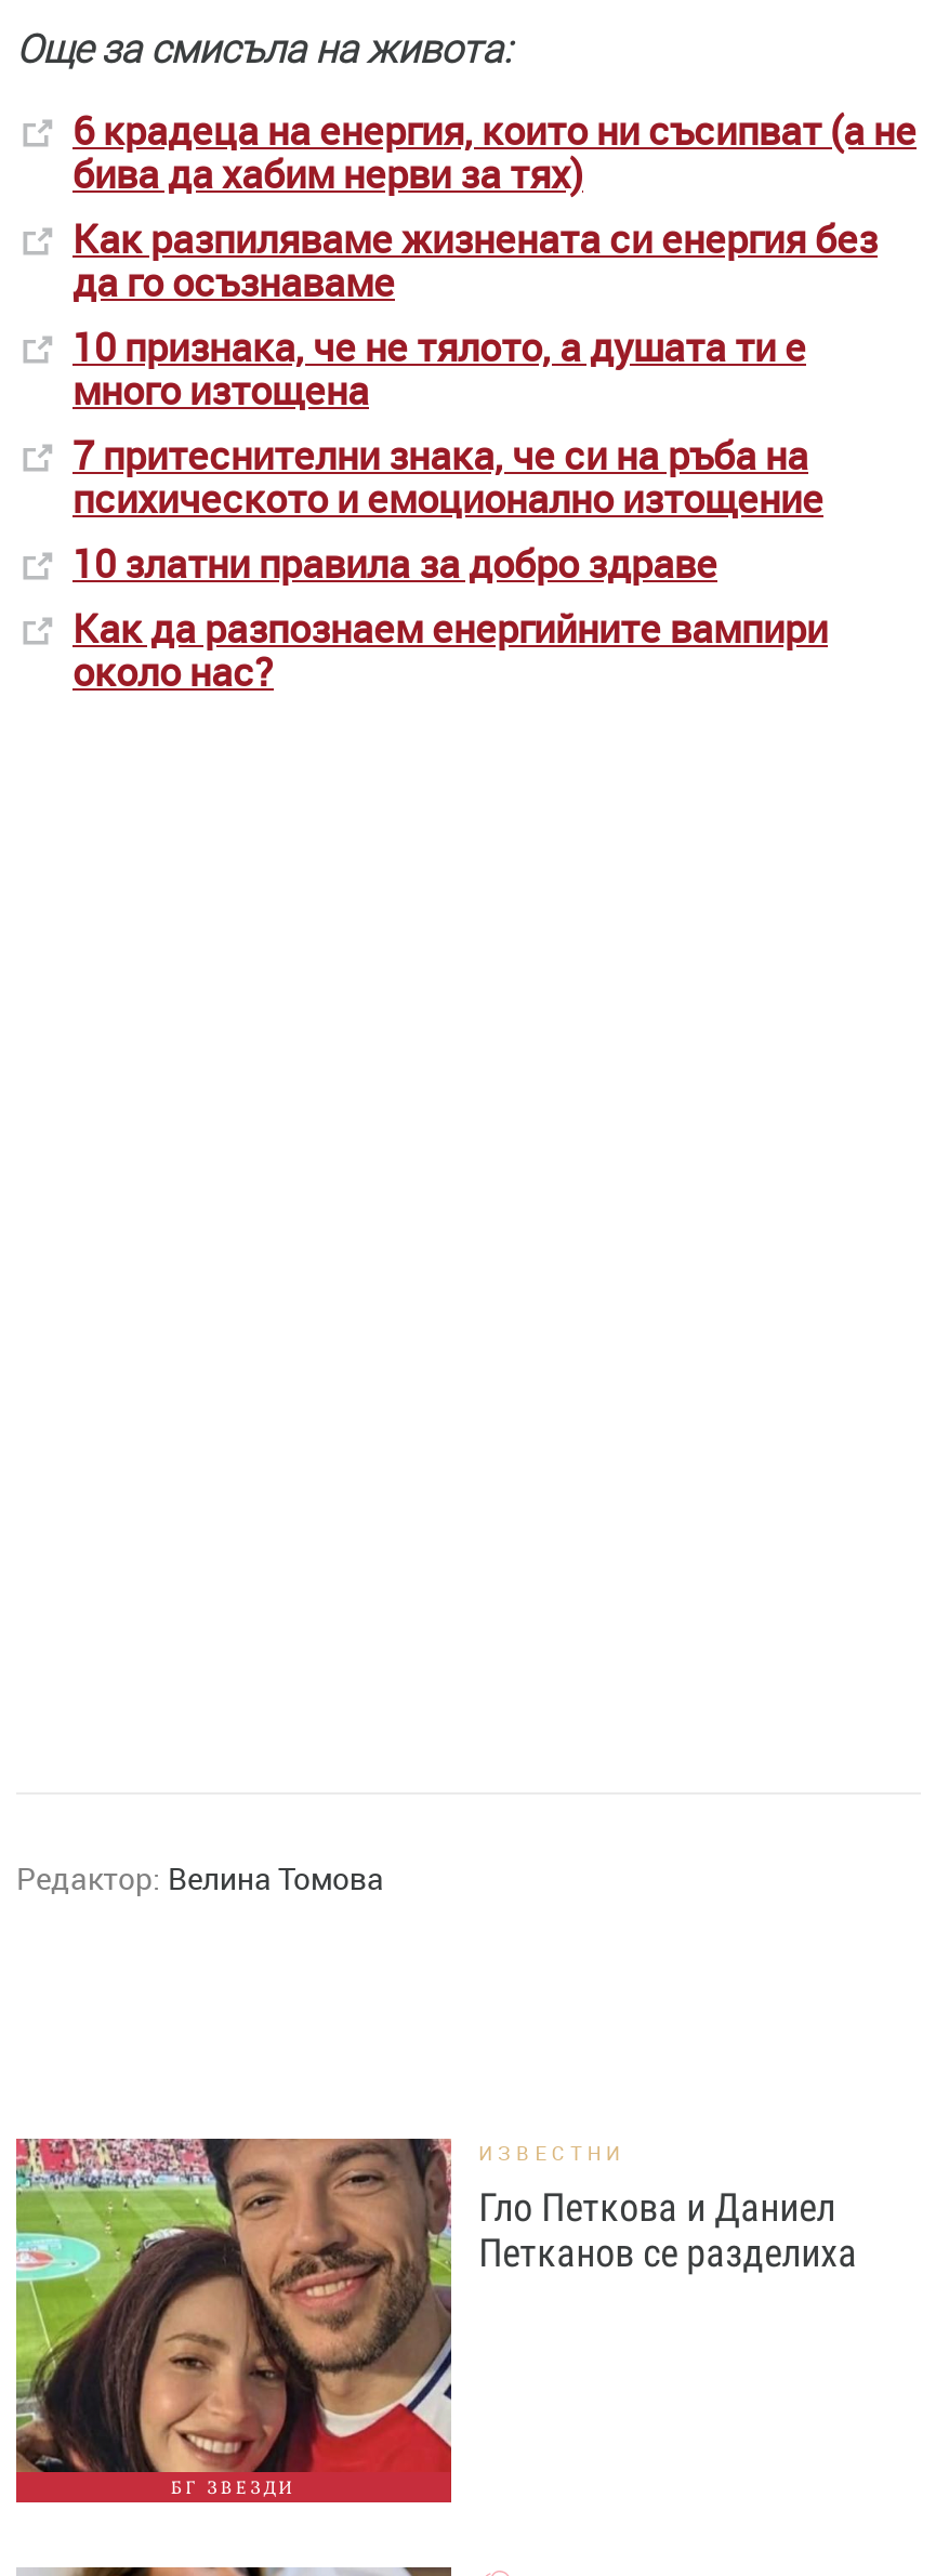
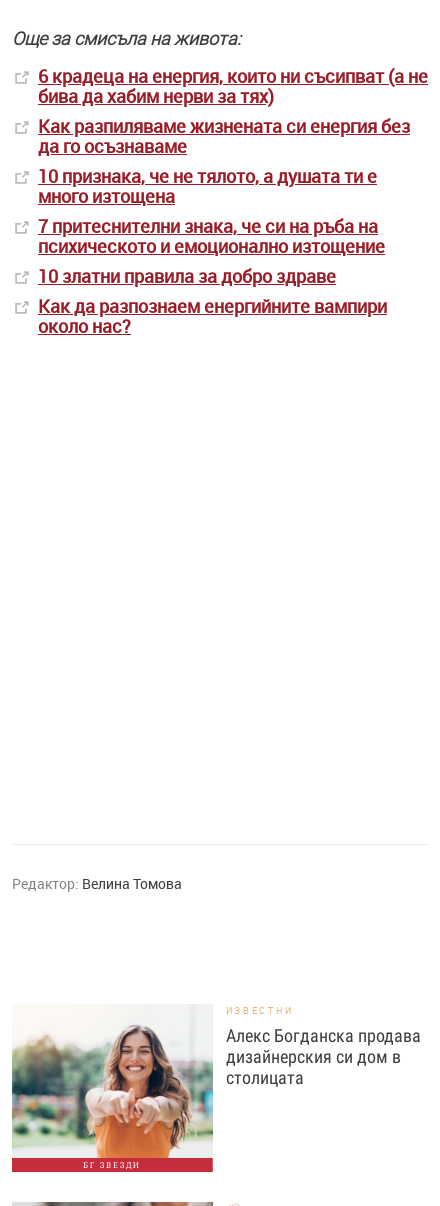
[14,2137,857,2474] [image] | Гло Петкова и Даниел | Петканов се разделиха -> [11,1004,421,1165] [image] | Алекс Богданска продава | дизайнерския си дом в | столицата

